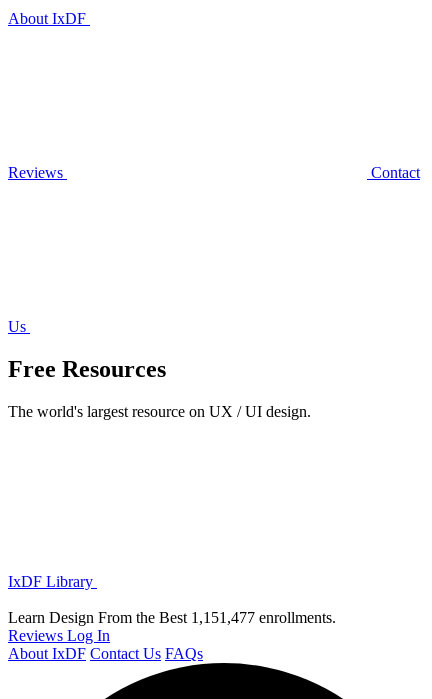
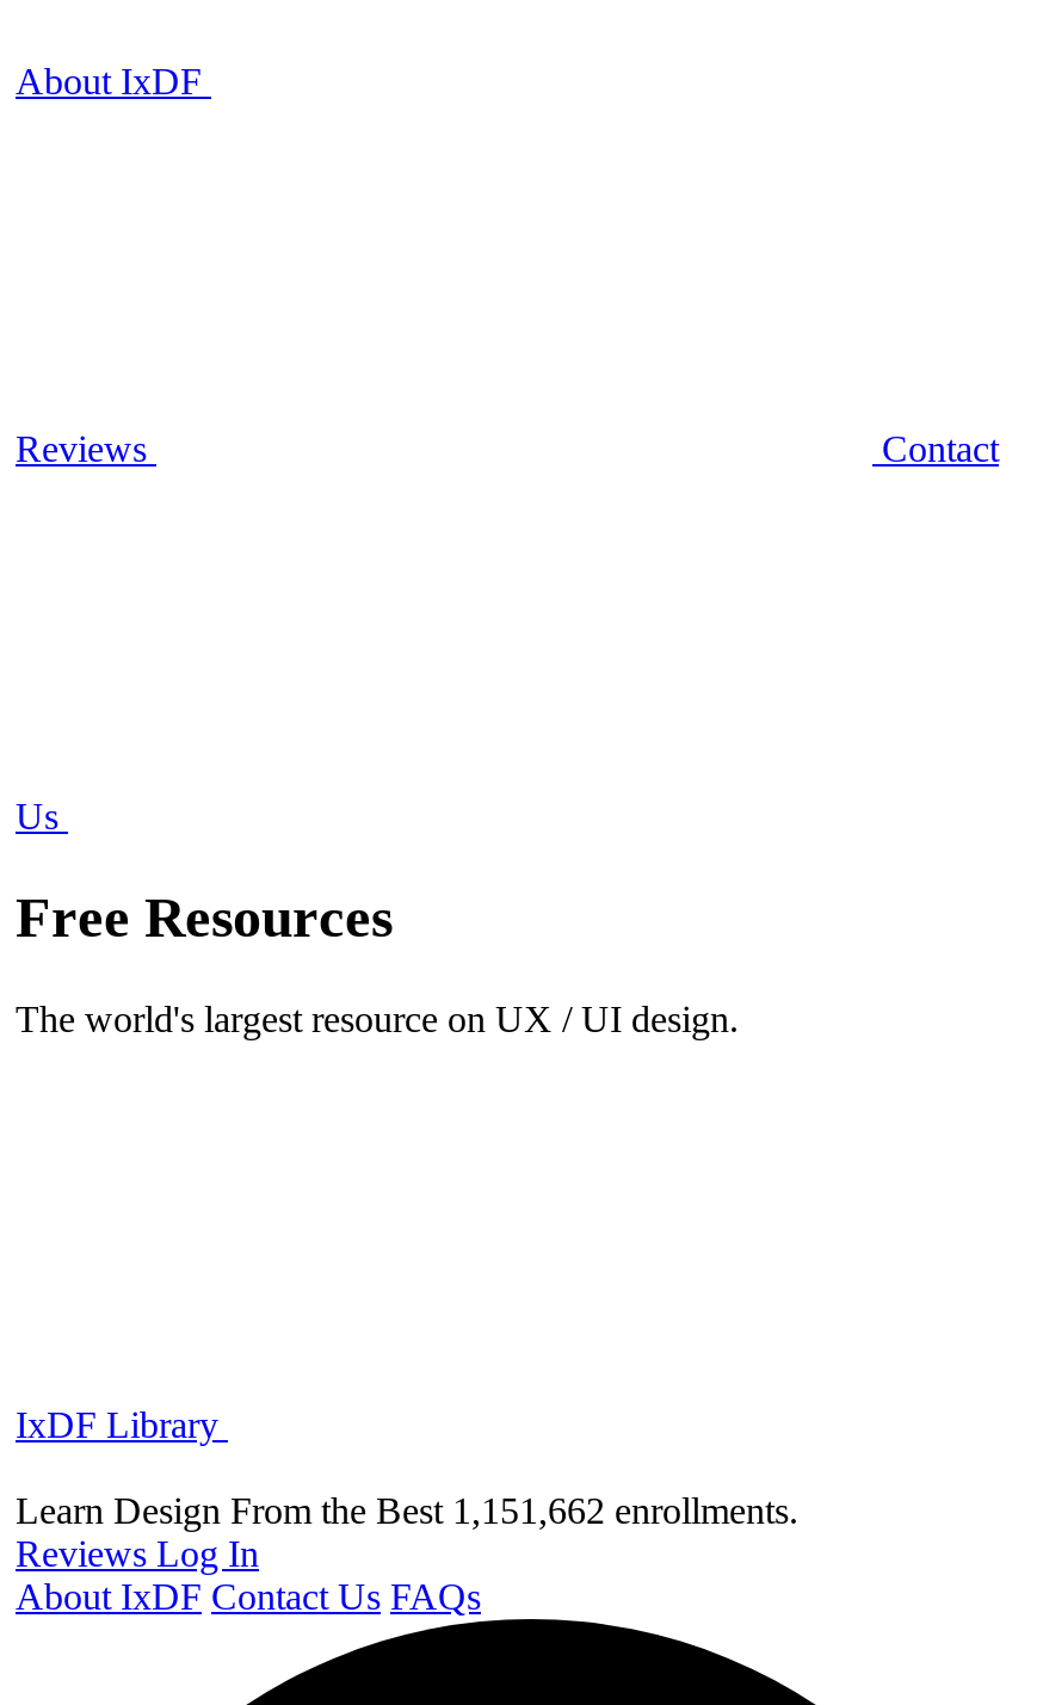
[8,609,336,626] Learn Design From the Best 1,151,477 enrollments. -> [16,1490,798,1530] Learn Design From the Best 1,151,662 enrollments.

